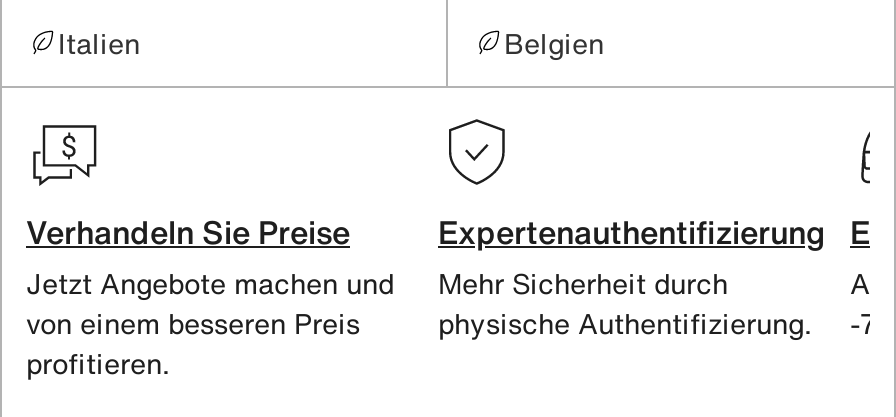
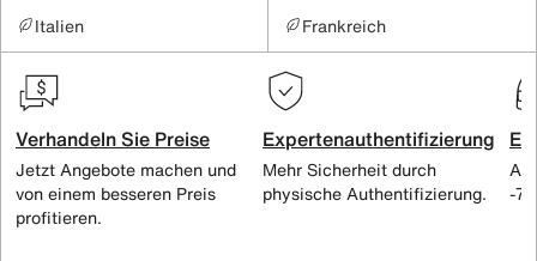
[504,21,604,63] Belgien -> [302,13,386,38] Frankreich

